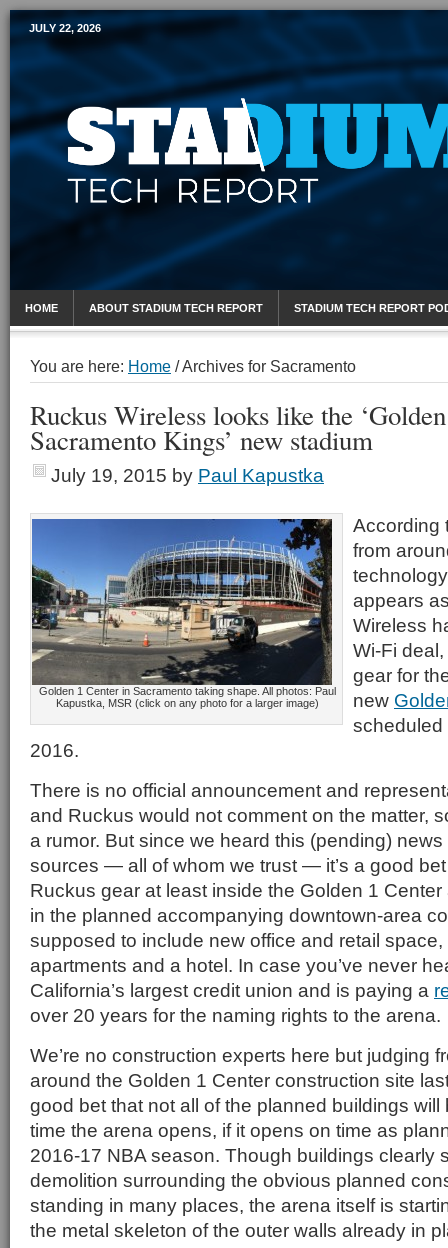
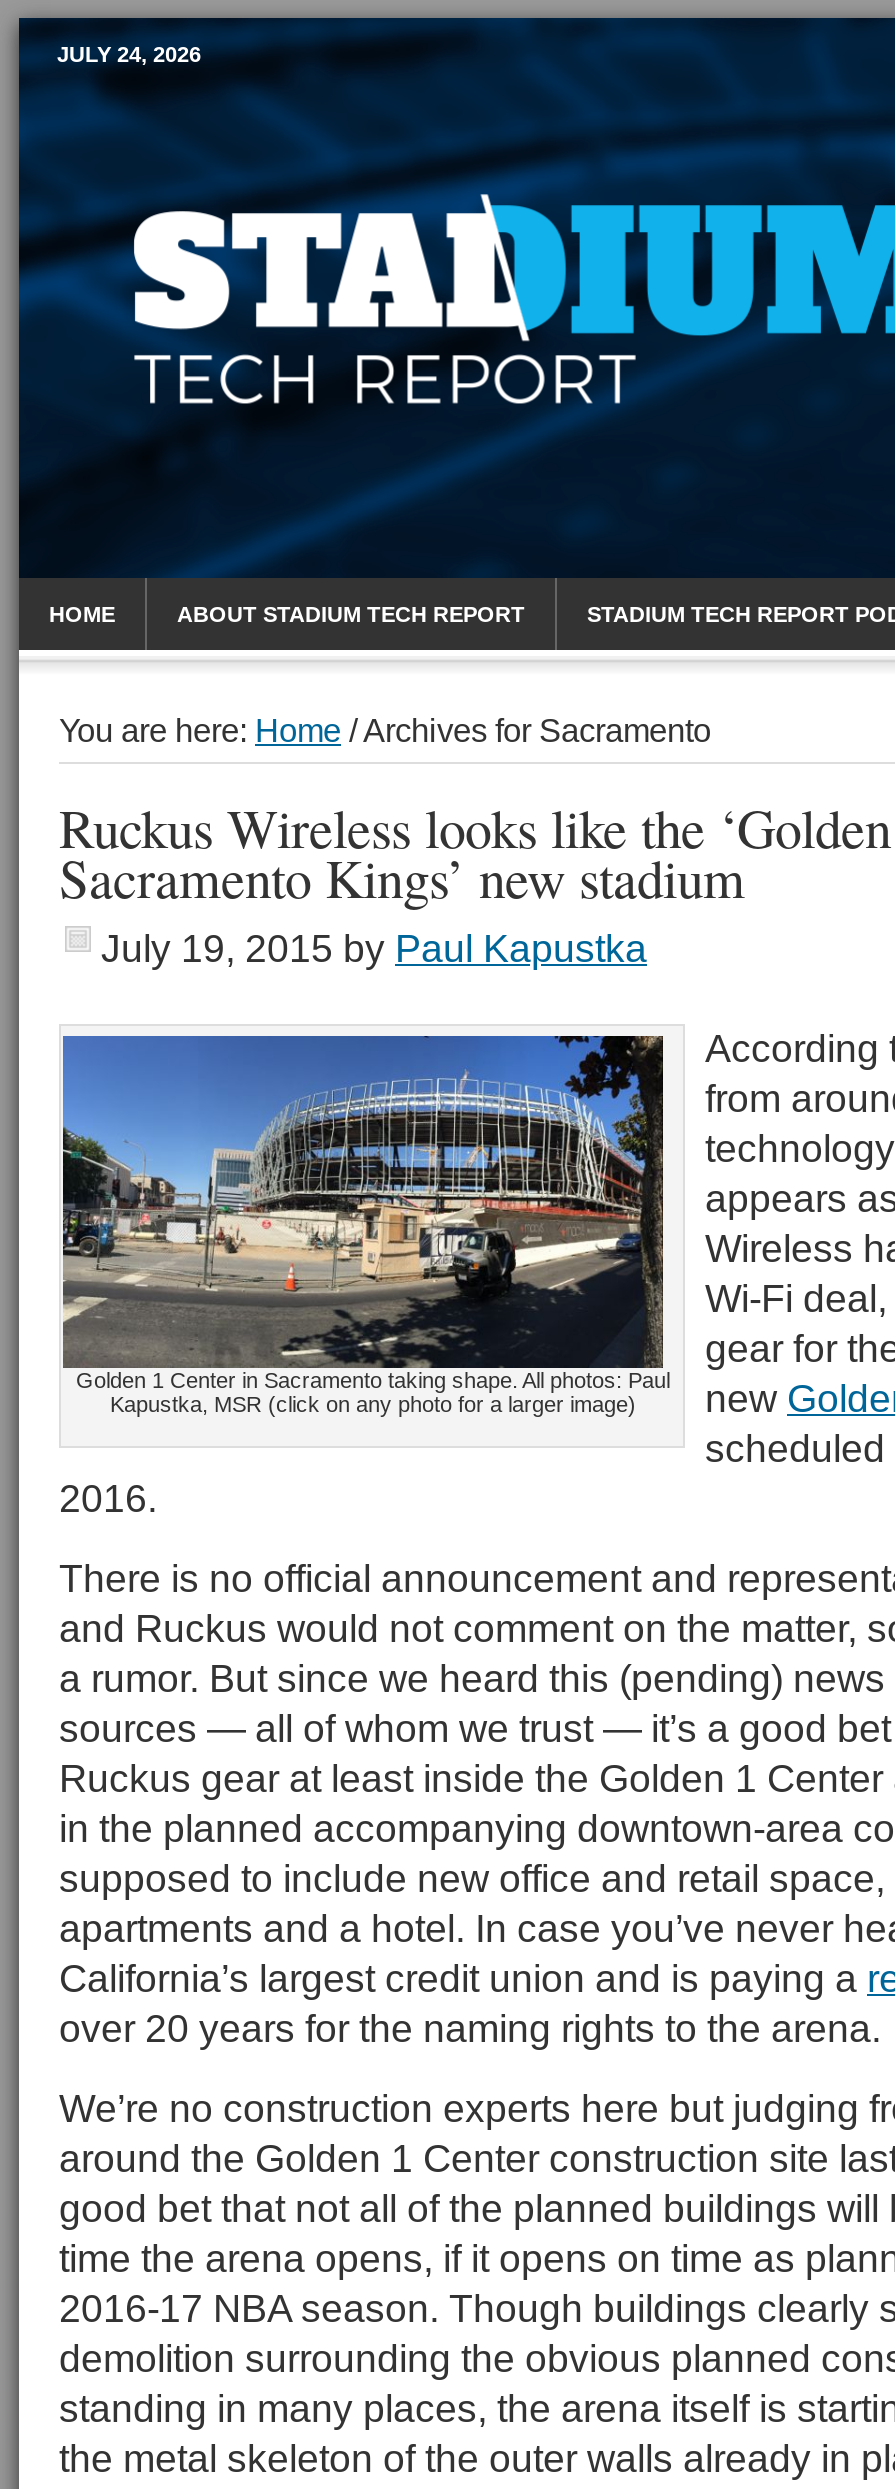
[29,22,101,34] JULY 22, 2026 -> [57,42,201,66] JULY 24, 2026

